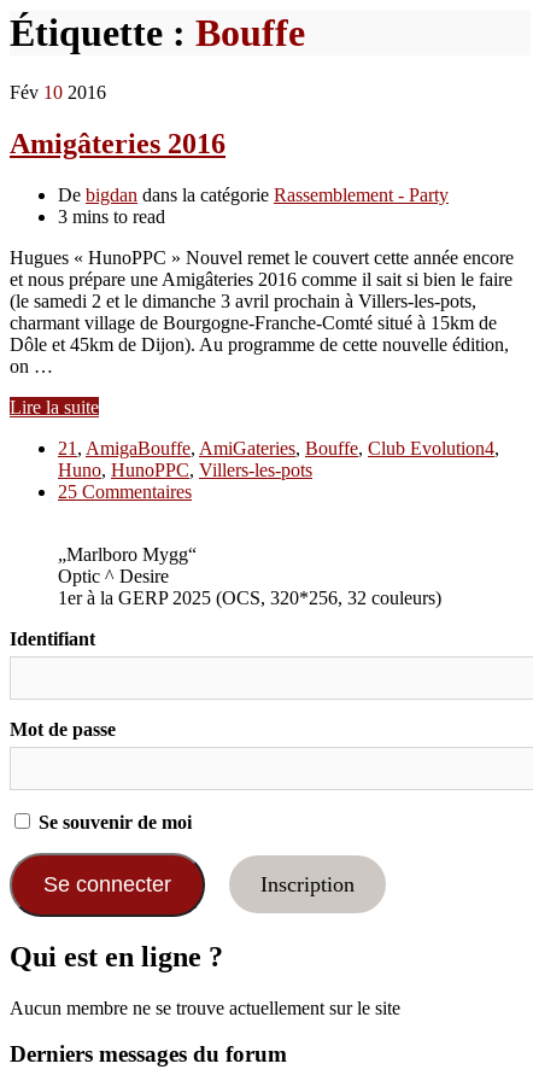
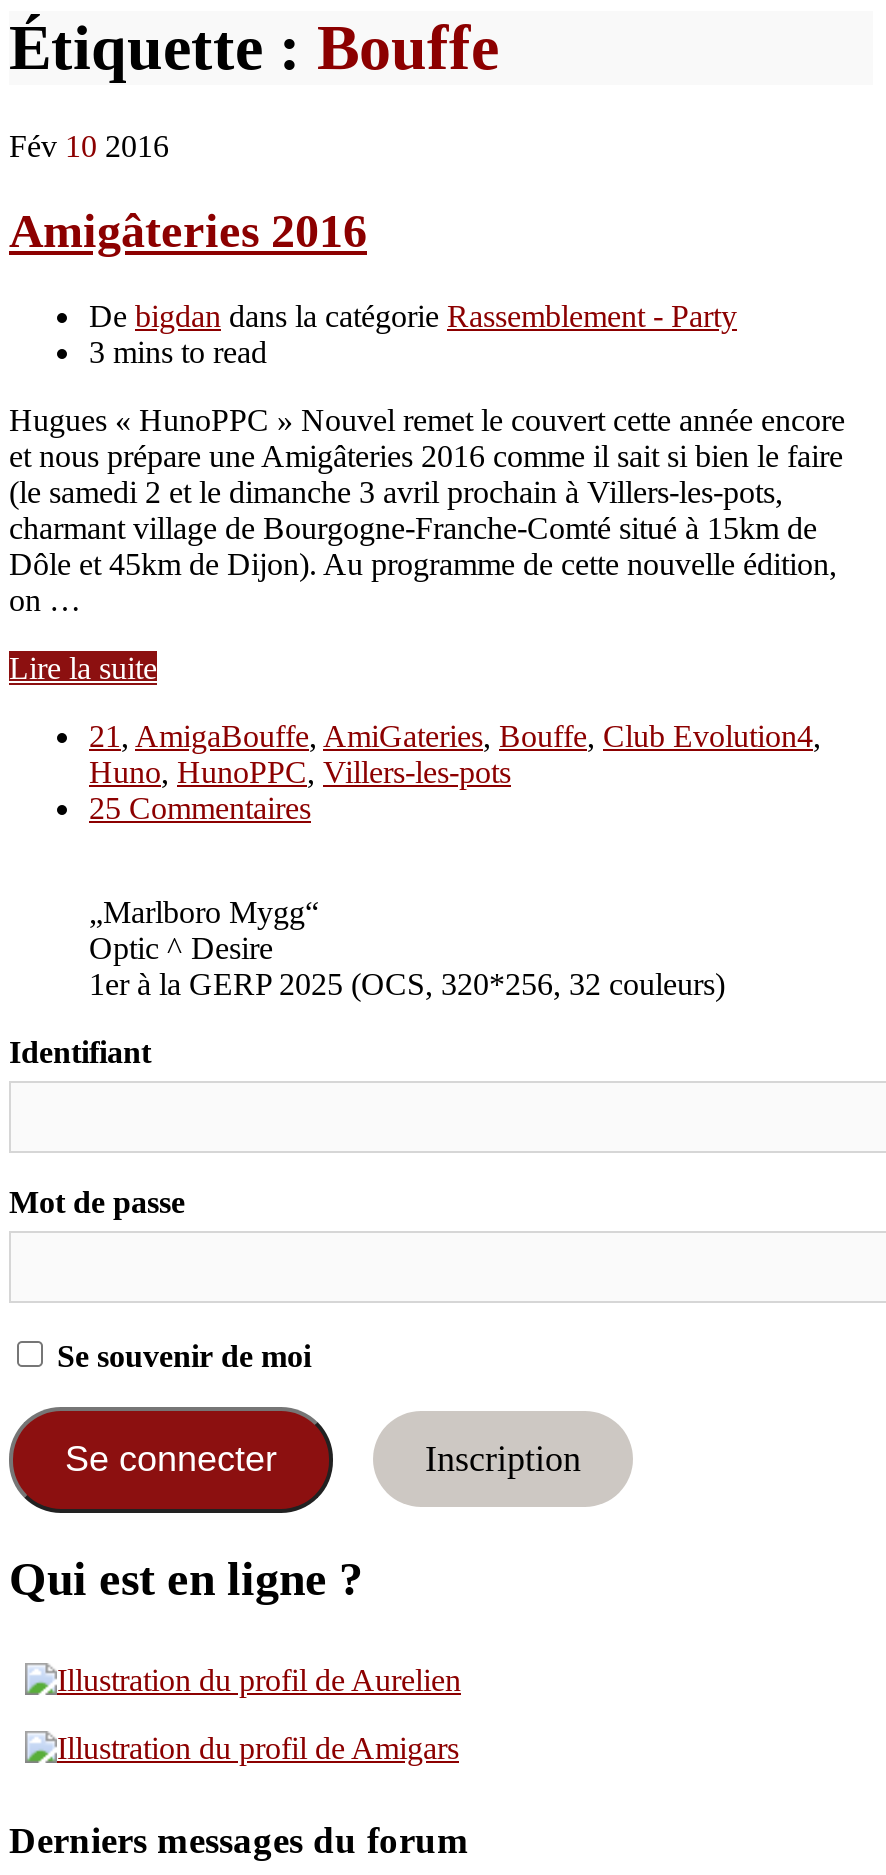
[10,997,400,1018] Aucun membre ne se trouve actuellement sur le site -> none

